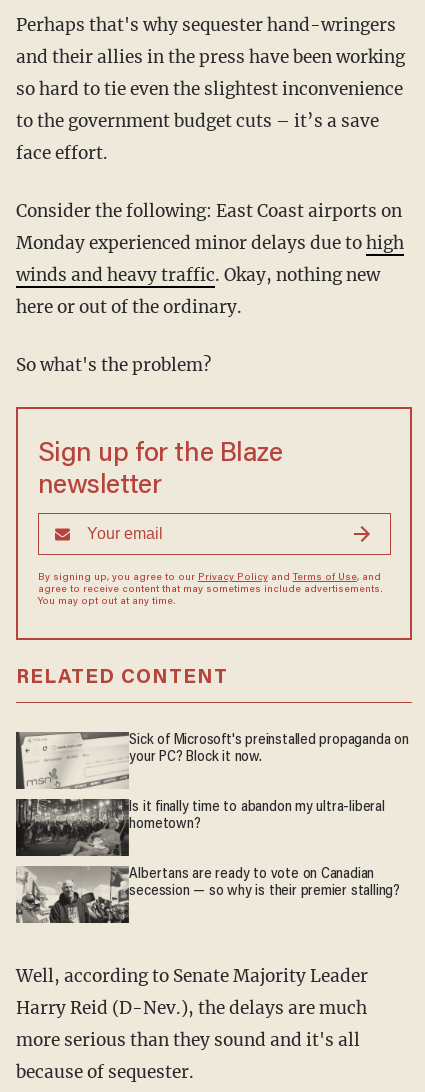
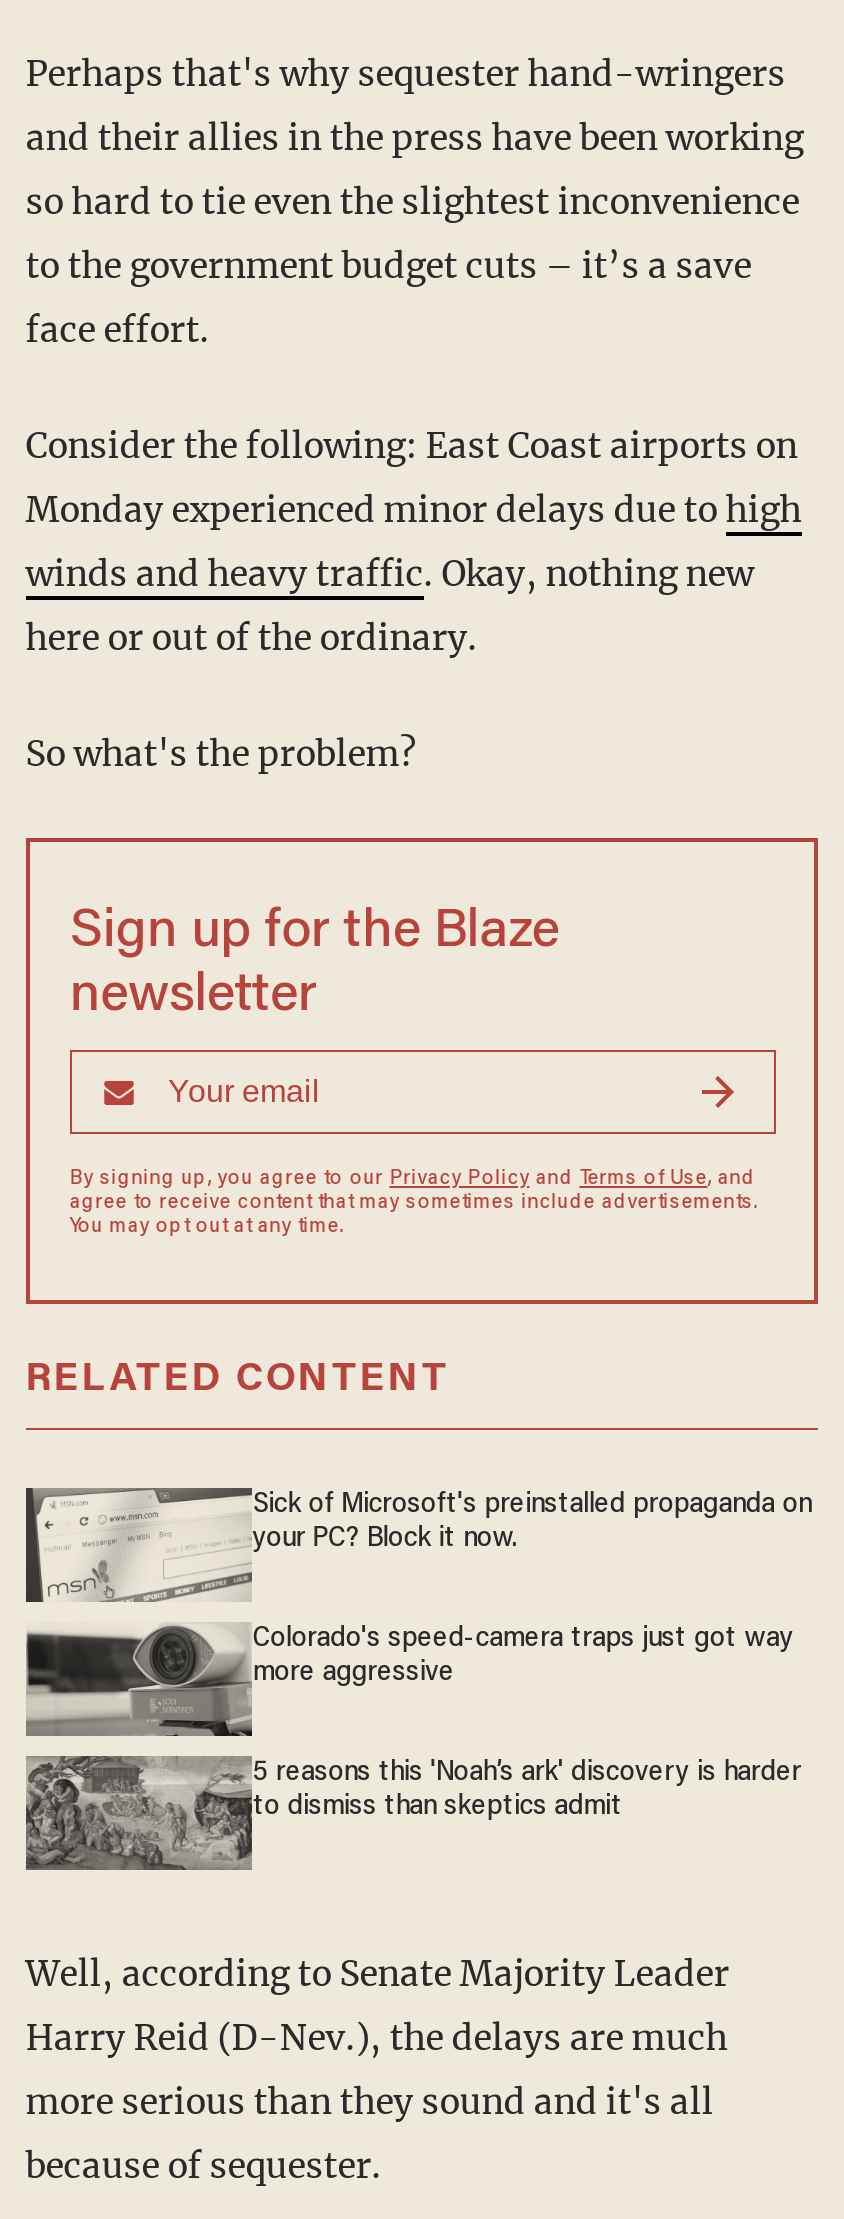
[15,798,385,856] [image] | Is it finally time to abandon my ultra-liberal | hometown? -> [24,1622,793,1738] [image] | Colorado's speed-camera traps just got way | more aggressive
[16,866,400,923] [image] | Albertans are ready to vote on Canadian | secession — so why is their premier stalling? -> [24,1756,801,1872] [image] | 5 reasons this 'Noah’s ark' discovery is harder | to dismiss than skeptics admit

